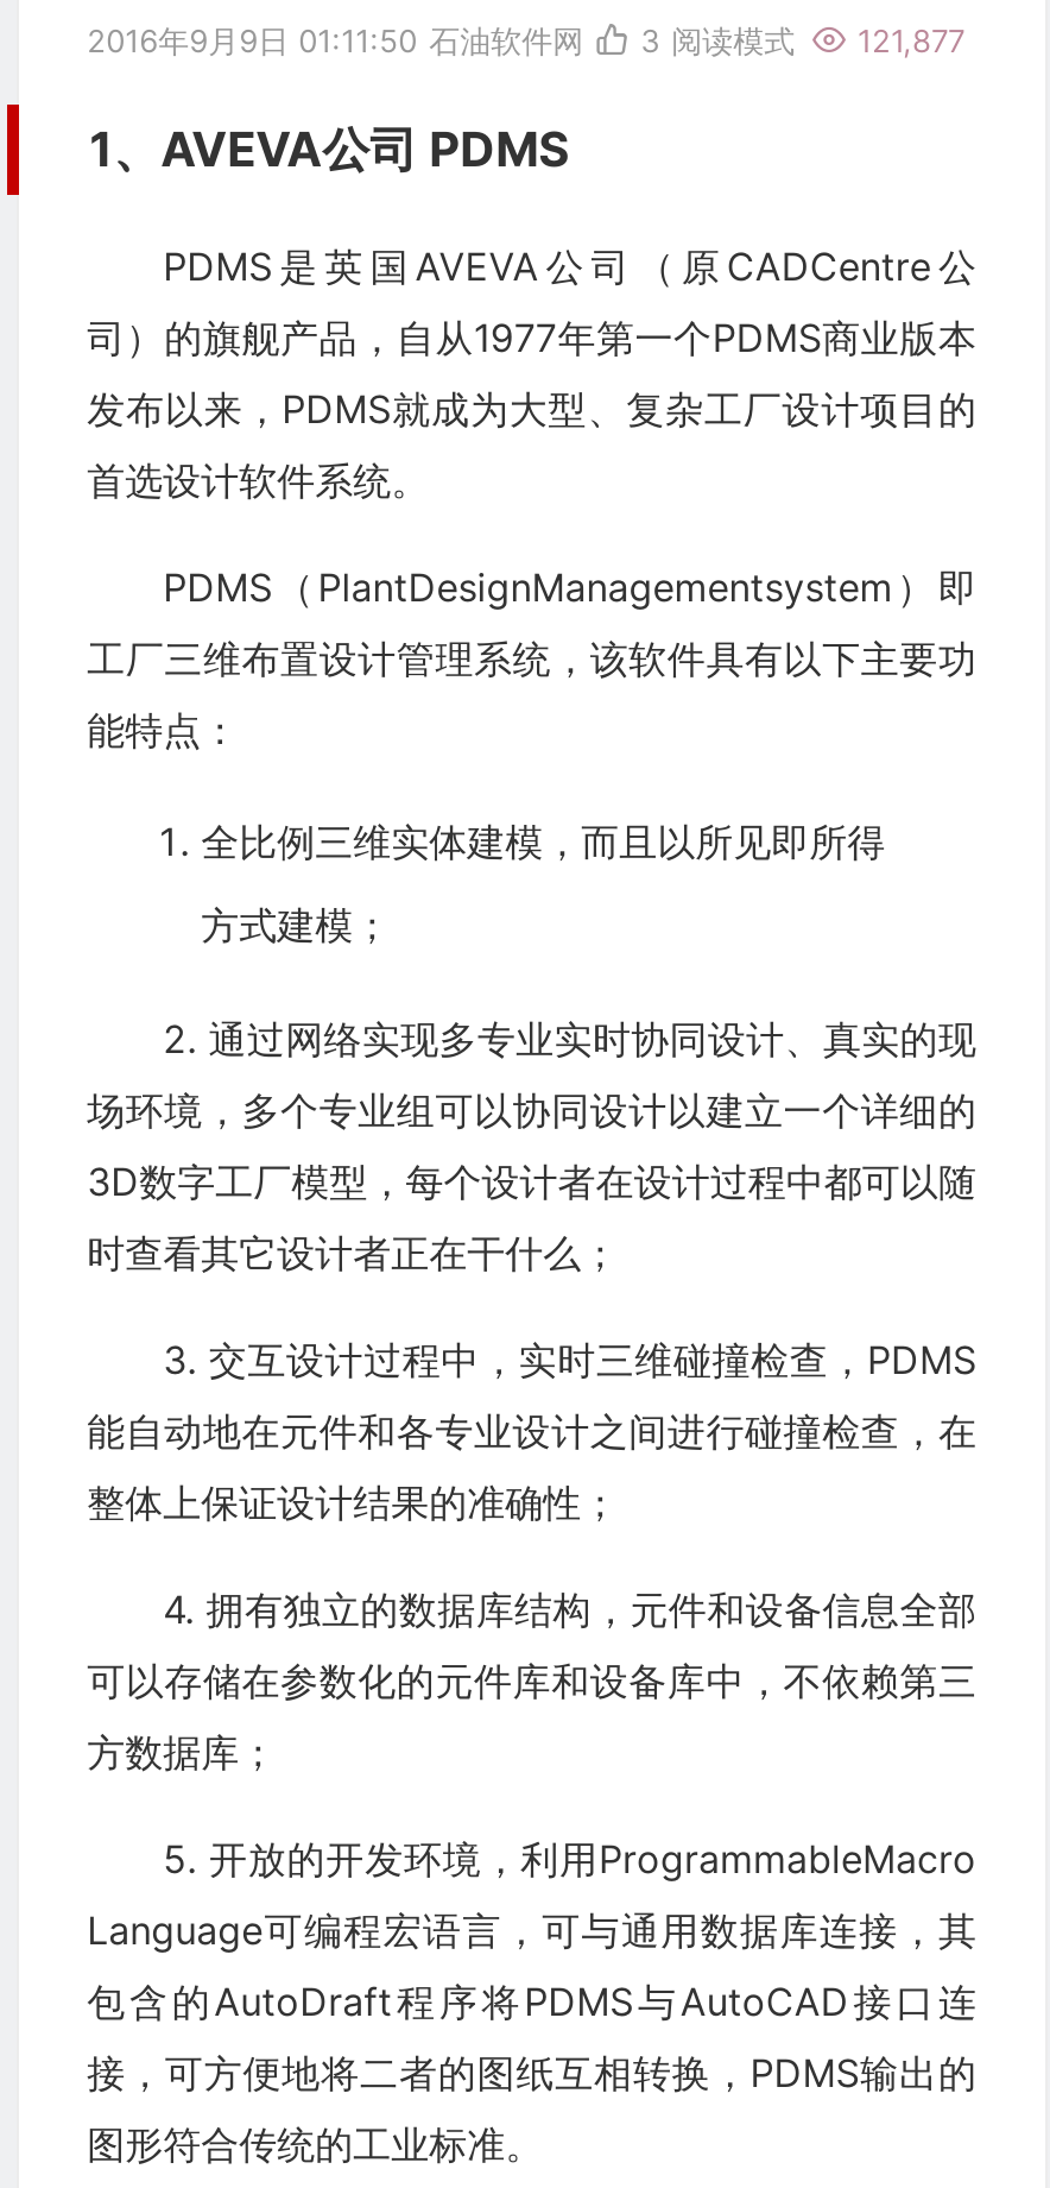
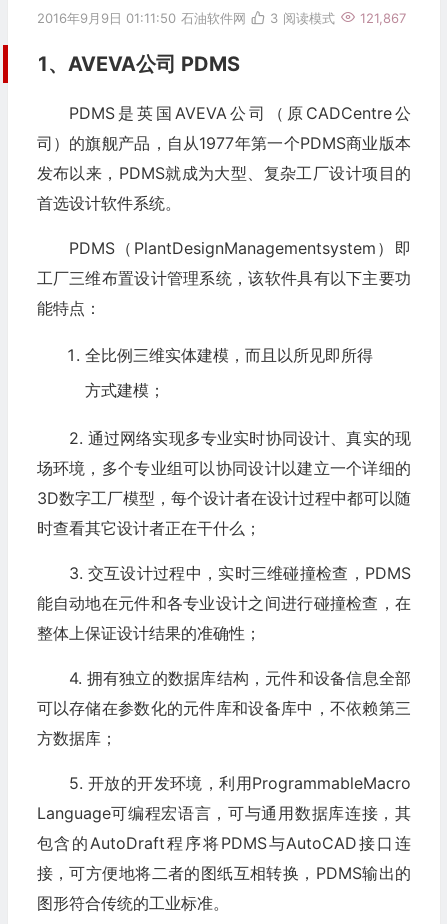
[87,21,964,59] 2016年9月9日 01:11:50 石油软件网 3 阅读模式 121,877 -> [37,10,406,26] 2016年9月9日 01:11:50 石油软件网 3 阅读模式 121,867

